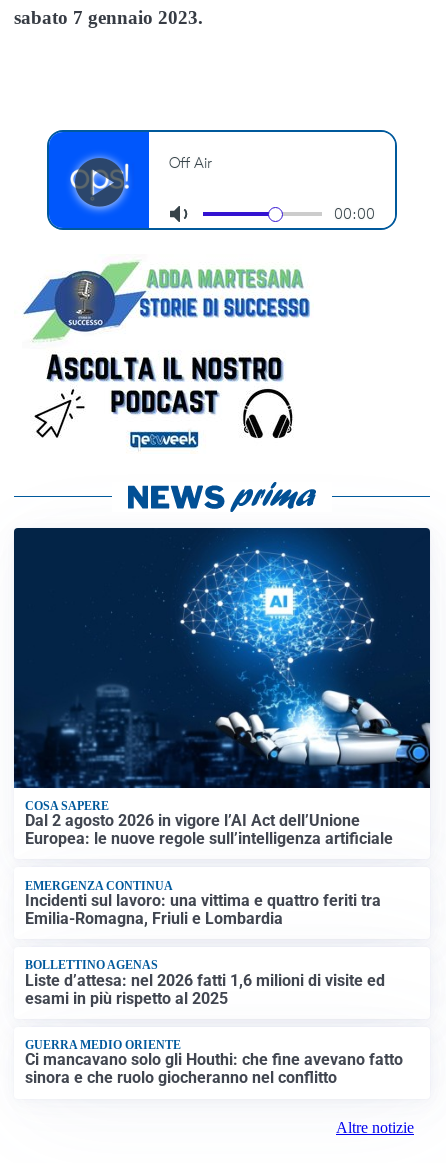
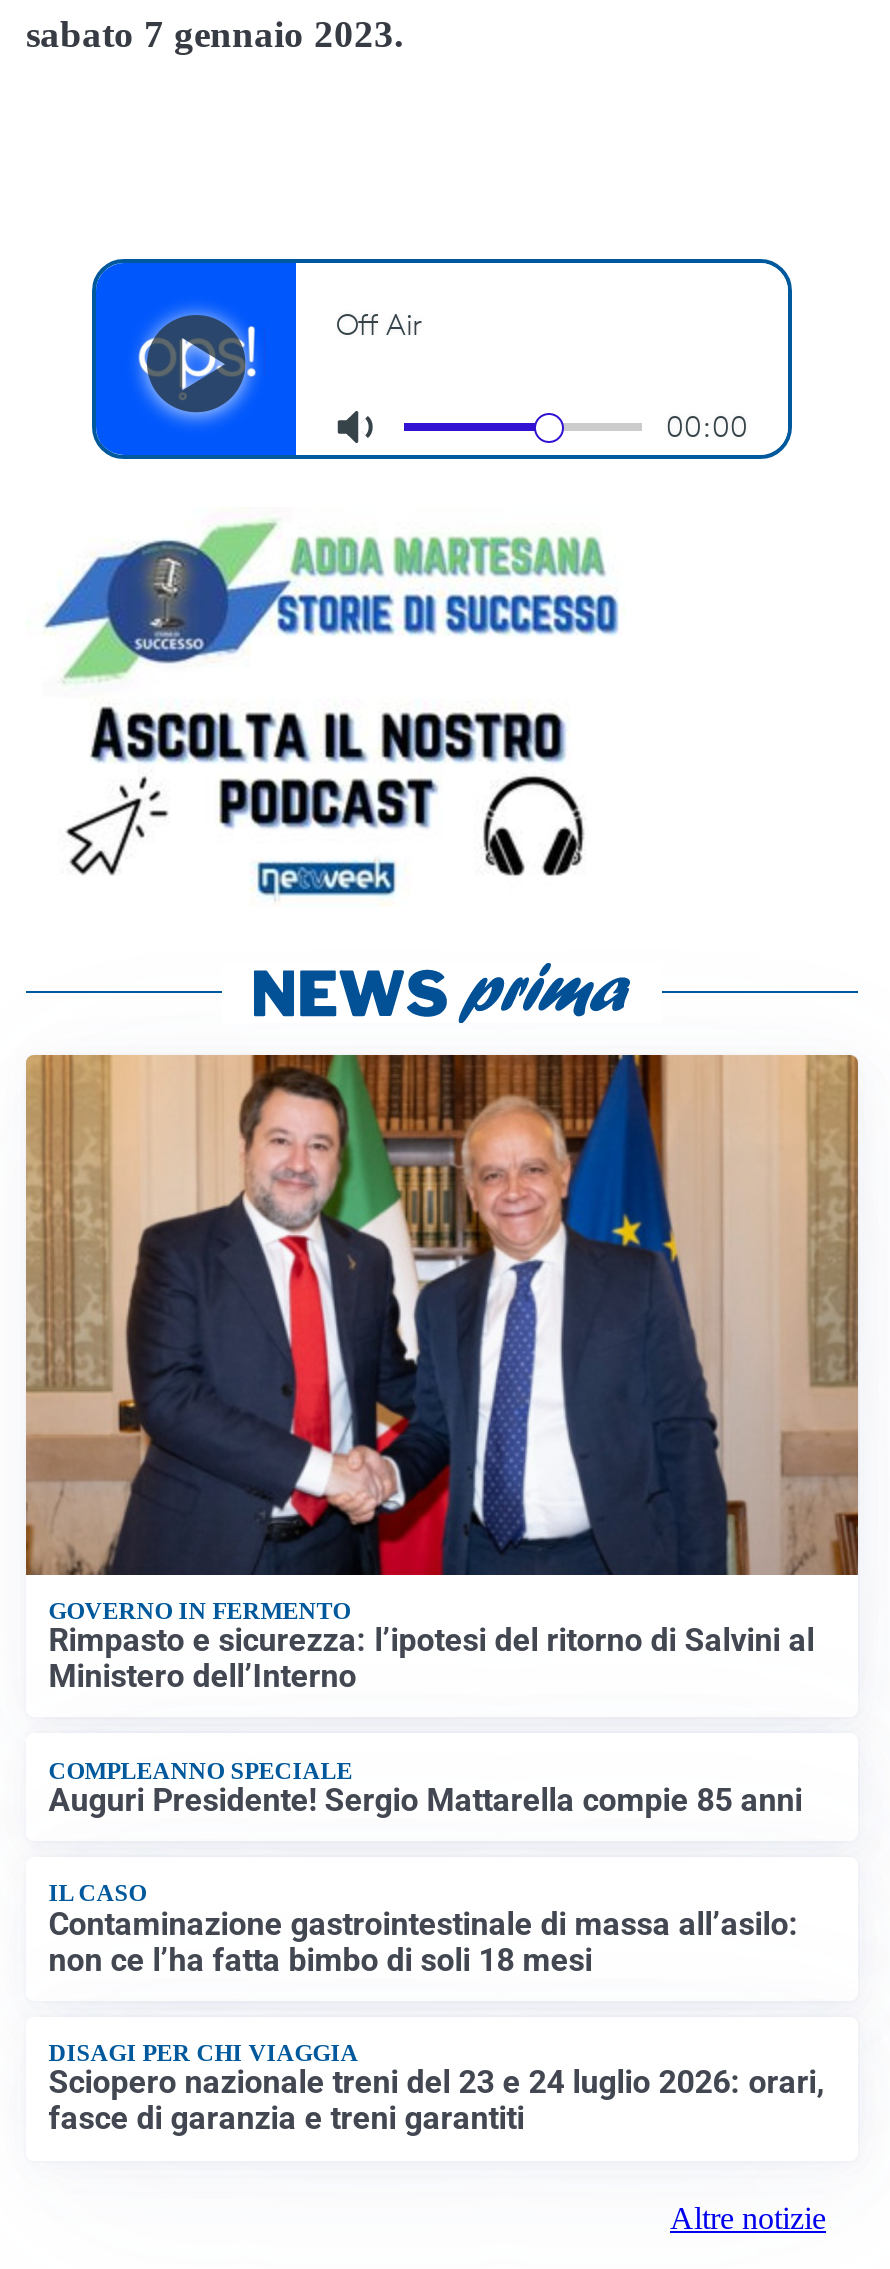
[13,527,431,848] [image] | COSA SAPERE | Dal 2 agosto 2026 in vigore l’AI Act dell’Unione | Europea: le nuove regole sull’intelligenza artificiale -> [24,1053,860,1695] [image] | GOVERNO IN FERMENTO | Rimpasto e sicurezza: l’ipotesi del ritorno di Salvini al | Ministero dell’Interno
[25,879,381,928] EMERGENZA CONTINUA | Incidenti sul lavoro: una vittima e quattro feriti tra | Emilia-Romagna, Friuli e Lombardia -> [48,1756,802,1819] COMPLEANNO SPECIALE | Auguri Presidente! Sergio Mattarella compie 85 anni
[25,958,385,1008] BOLLETTINO AGENAS | Liste d’attesa: nel 2026 fatti 1,6 milioni di visite ed | esami in più rispetto al 2025 -> [48,1880,798,1978] IL CASO | Contaminazione gastrointestinale di massa all’asilo: | non ce l’ha fatta bimbo di soli 18 mesi
[25,1038,403,1087] GUERRA MEDIO ORIENTE | Ci mancavano solo gli Houthi: che fine avevano fatto | sinora e che ruolo giocheranno nel conflitto -> [48,2039,824,2138] DISAGI PER CHI VIAGGIA | Sciopero nazionale treni del 23 e 24 luglio 2026: orari, | fasce di garanzia e treni garantiti

